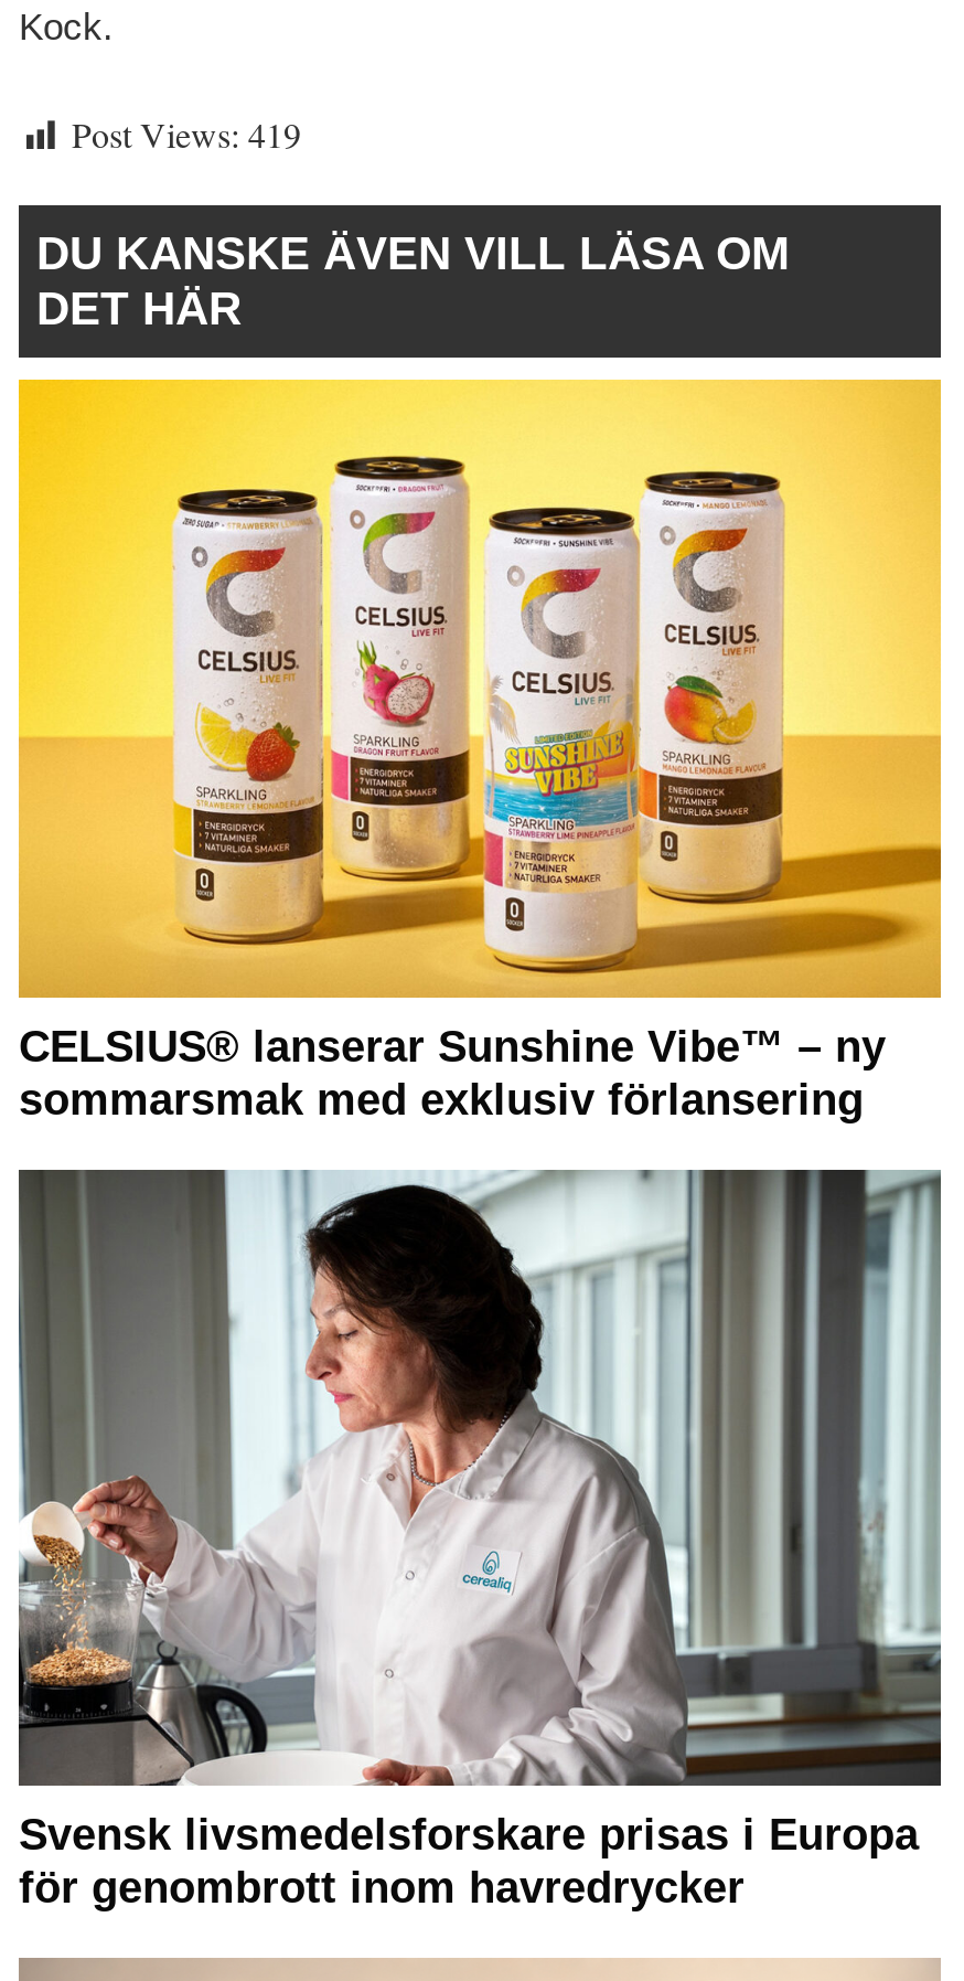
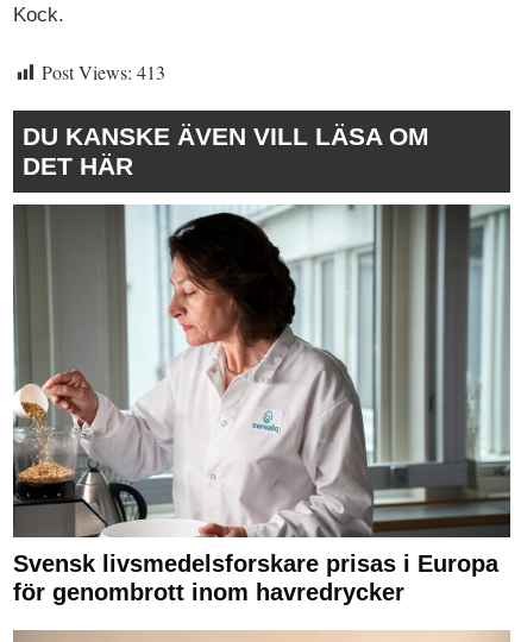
[72,109,301,156] Post Views: 419 -> [42,59,165,84] Post Views: 413
[17,377,943,1123] [image] | CELSIUS® lanserar Sunshine Vibe™ – ny | sommarsmak med exklusiv förlansering -> none

